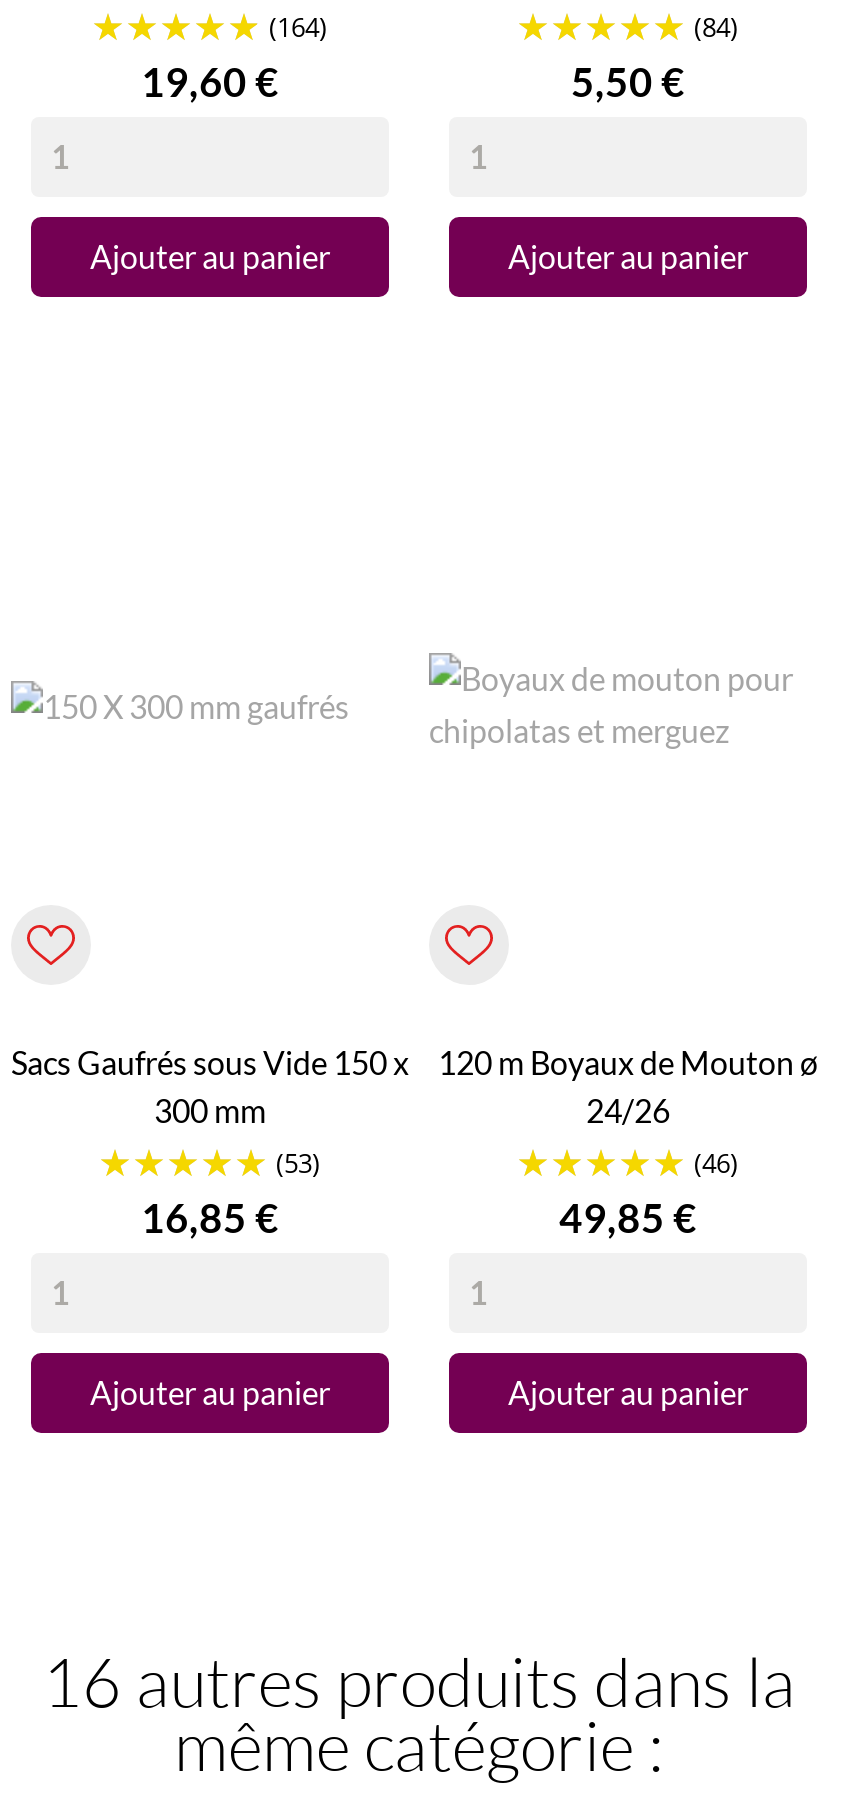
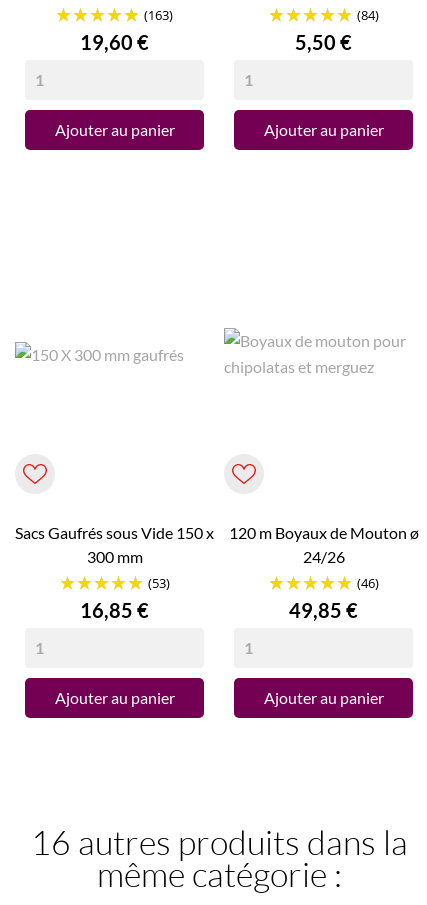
[269,8,327,44] (164) -> [144,6,173,24] (163)

